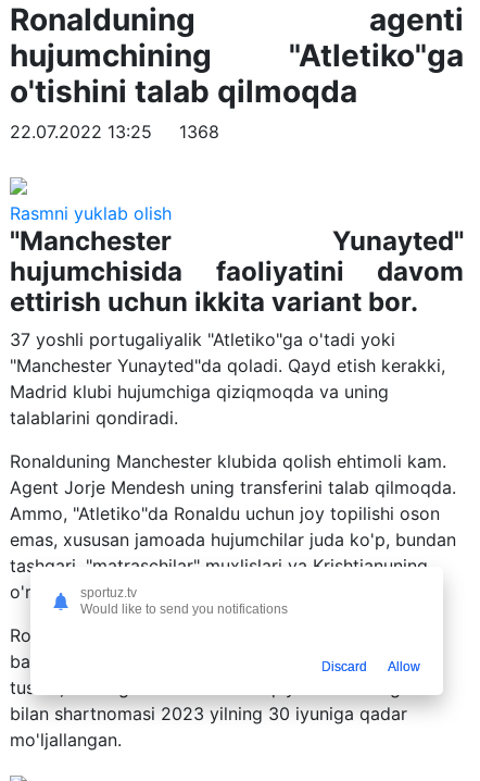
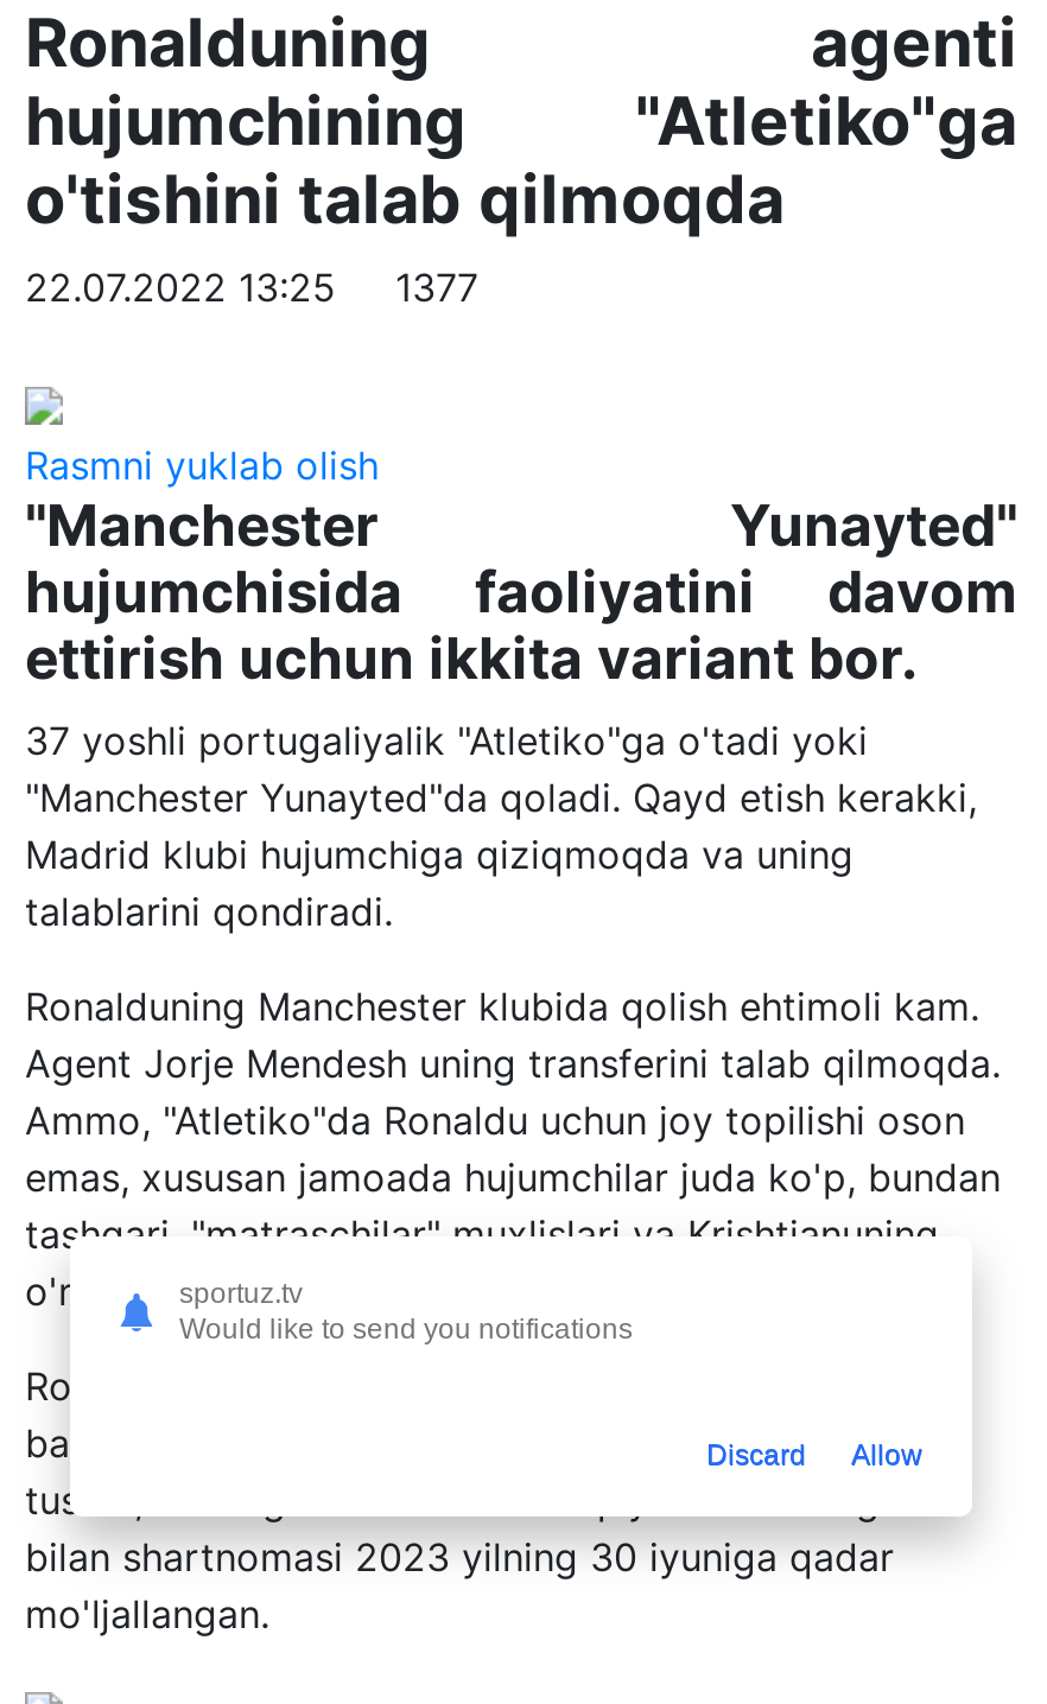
[10,121,219,142] 22.07.2022 13:25 1368 -> [25,263,478,311] 22.07.2022 13:25 1377

